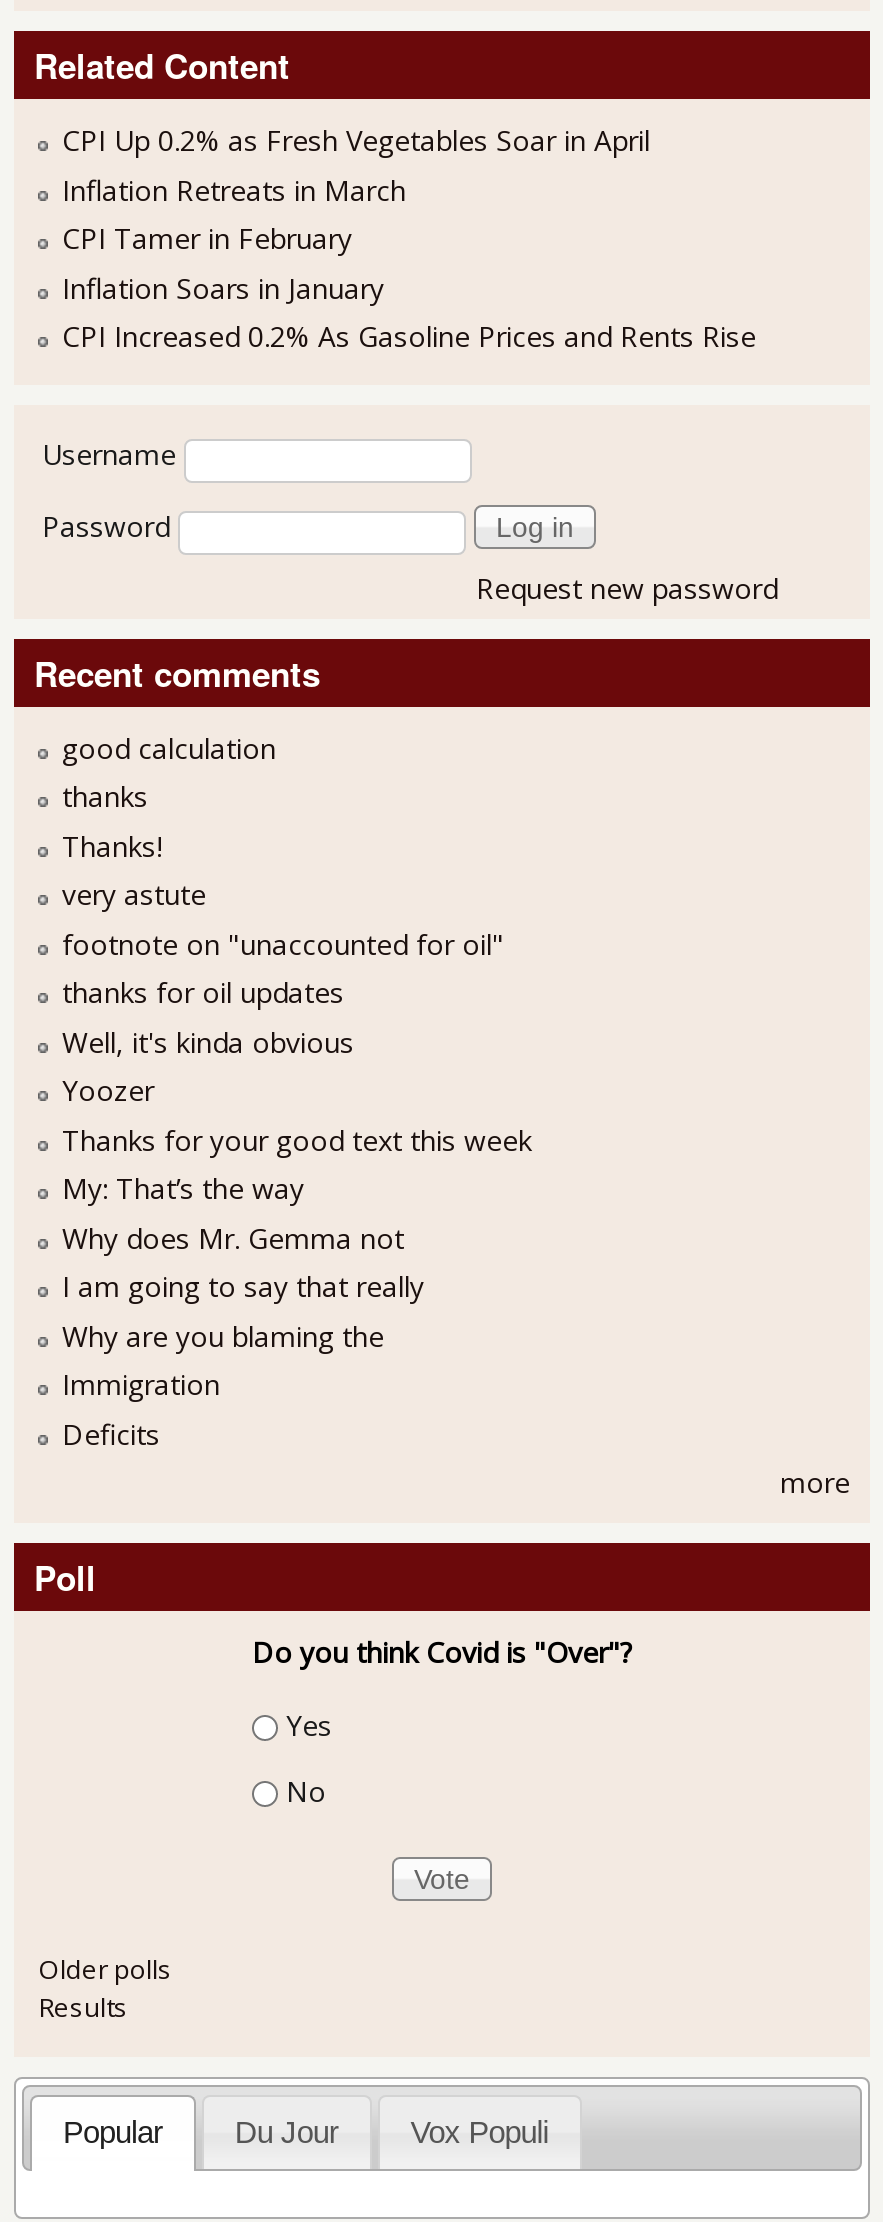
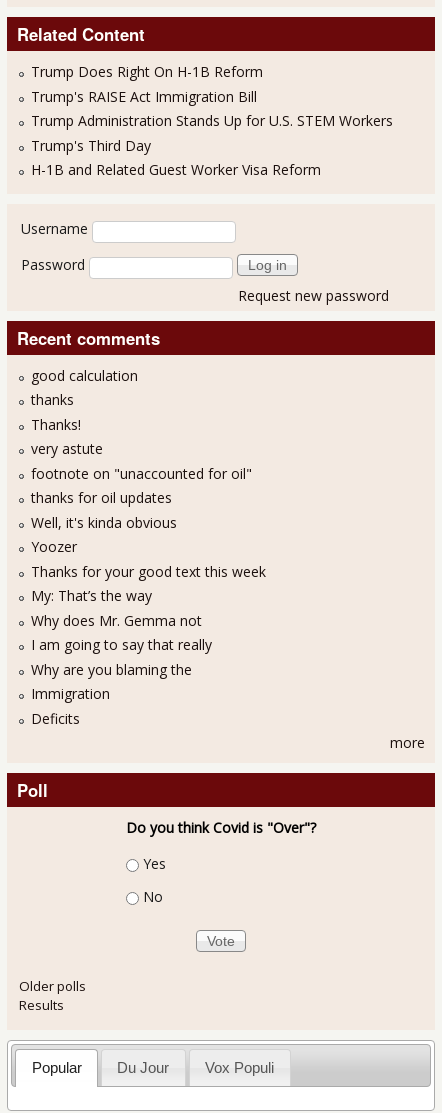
[62,121,756,355] CPI Up 0.2% as Fresh Vegetables Soar in April | Inflation Retreats in March | CPI Tamer in February | Inflation Soars in January | CPI Increased 0.2% As Gasoline Prices and Rents Rise -> [31,62,393,179] Trump Does Right On H-1B Reform | Trump's RAISE Act Immigration Bill | Trump Administration Stands Up for U.S. STEM Workers | Trump's Third Day | H-1B and Related Guest Worker Visa Reform

